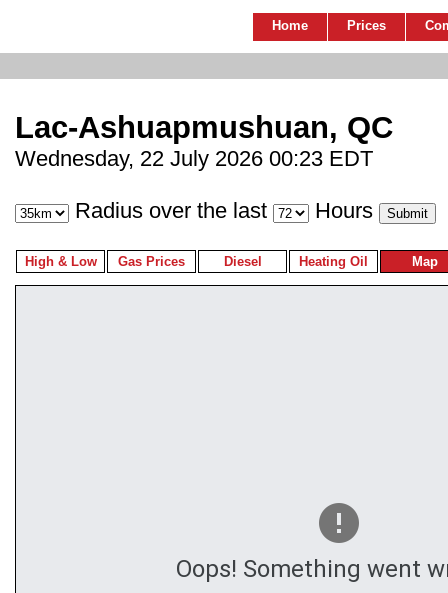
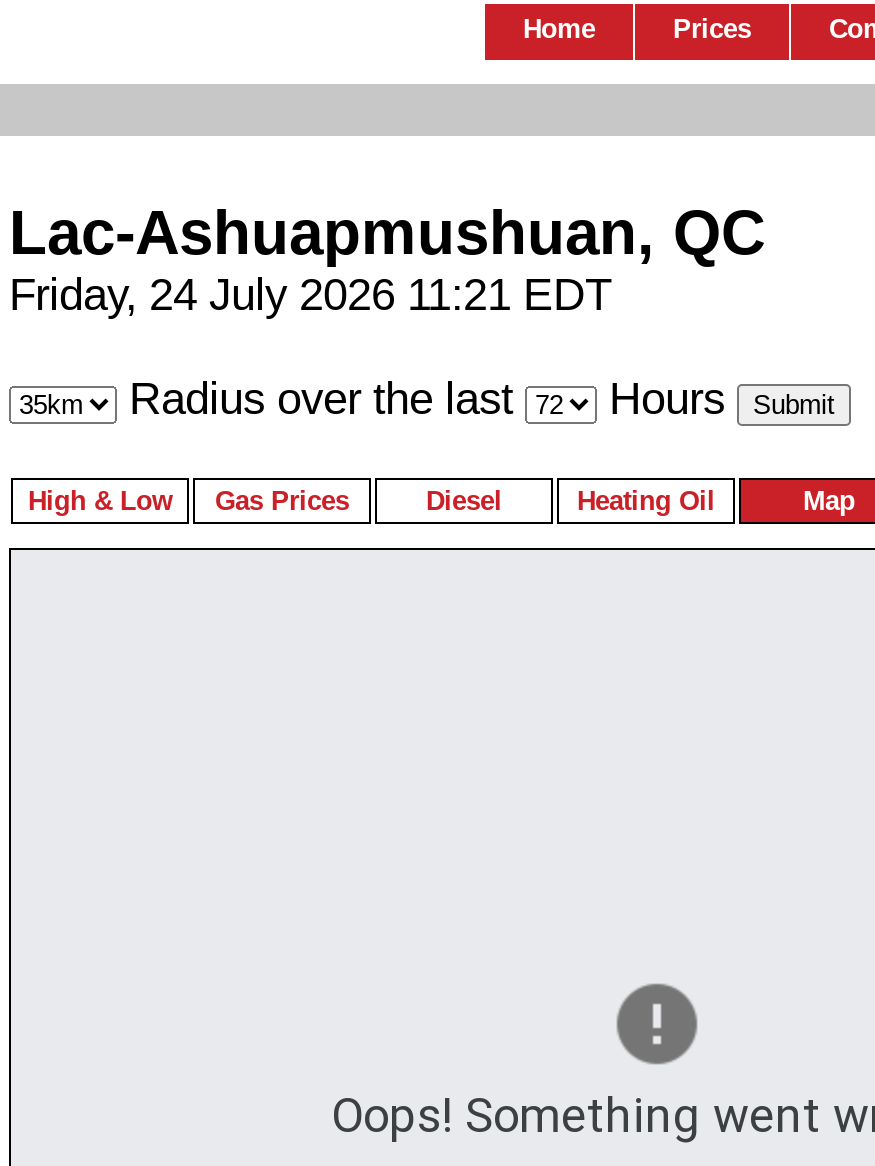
[15,146,373,171] Wednesday, 22 July 2026 00:23 EDT -> [9,270,611,320] Friday, 24 July 2026 11:21 EDT

